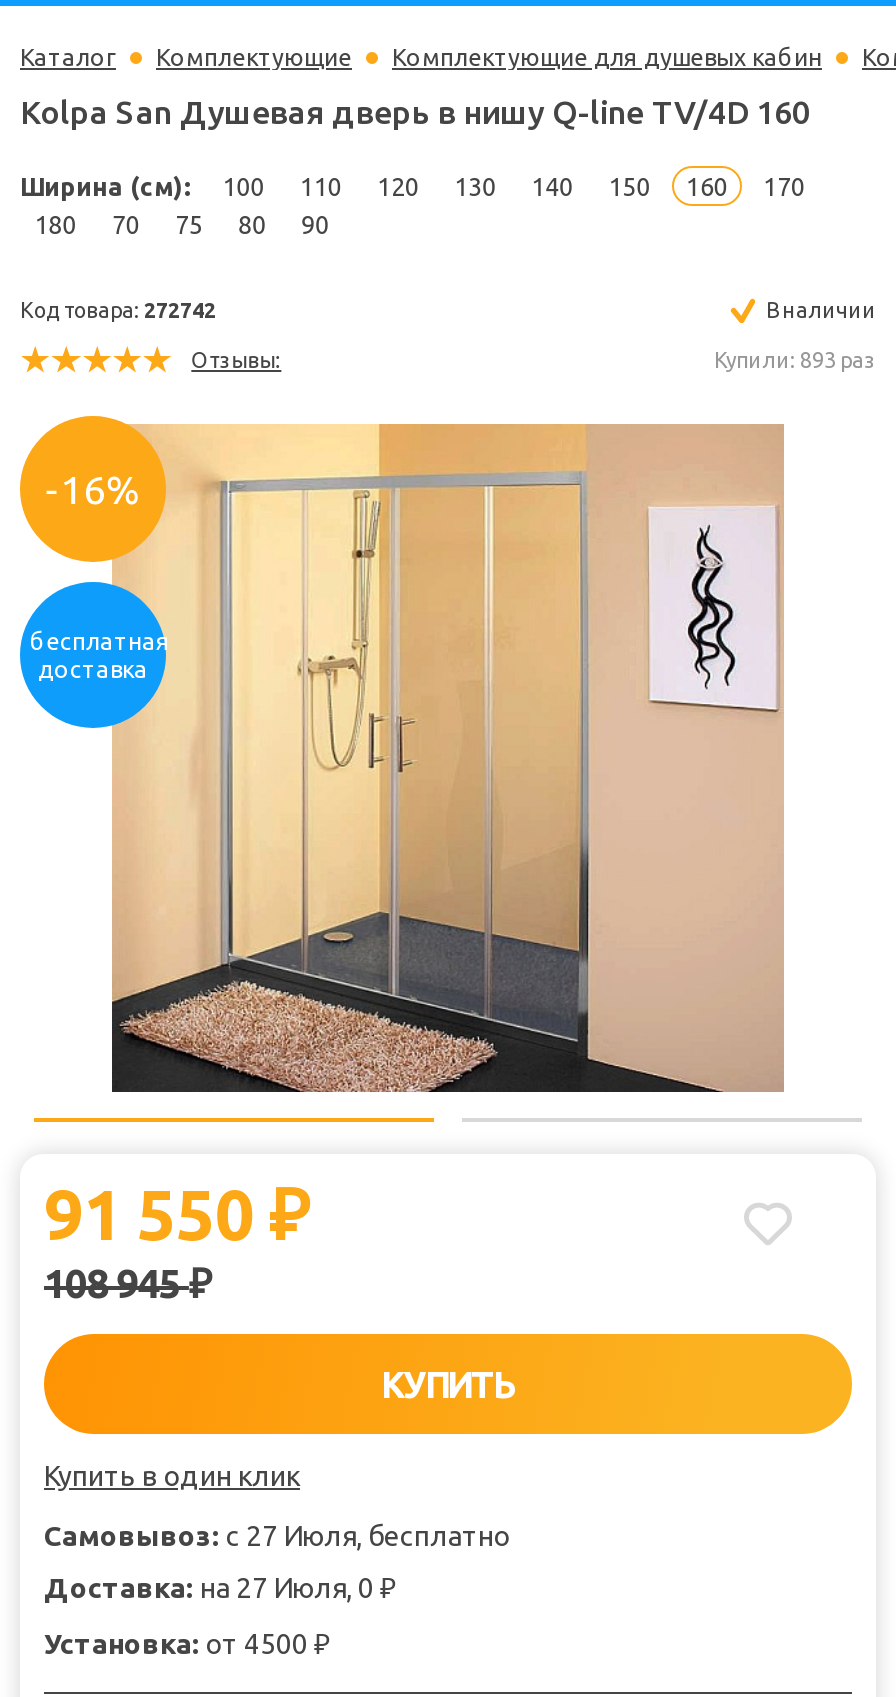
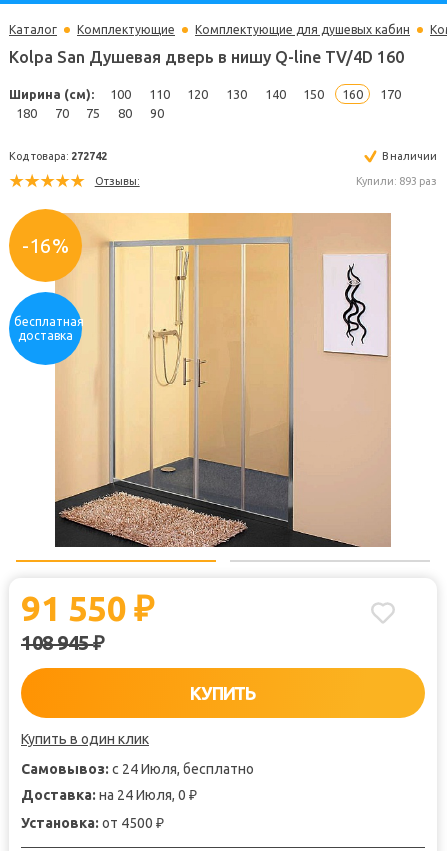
[44,1521,510,1553] Самовывоз: с 27 Июля, бесплатно -> [21,761,254,777] Самовывоз: с 24 Июля, бесплатно
[44,1573,396,1605] Доставка: на 27 Июля, 0 ₽ -> [21,787,197,803] Доставка: на 24 Июля, 0 ₽

